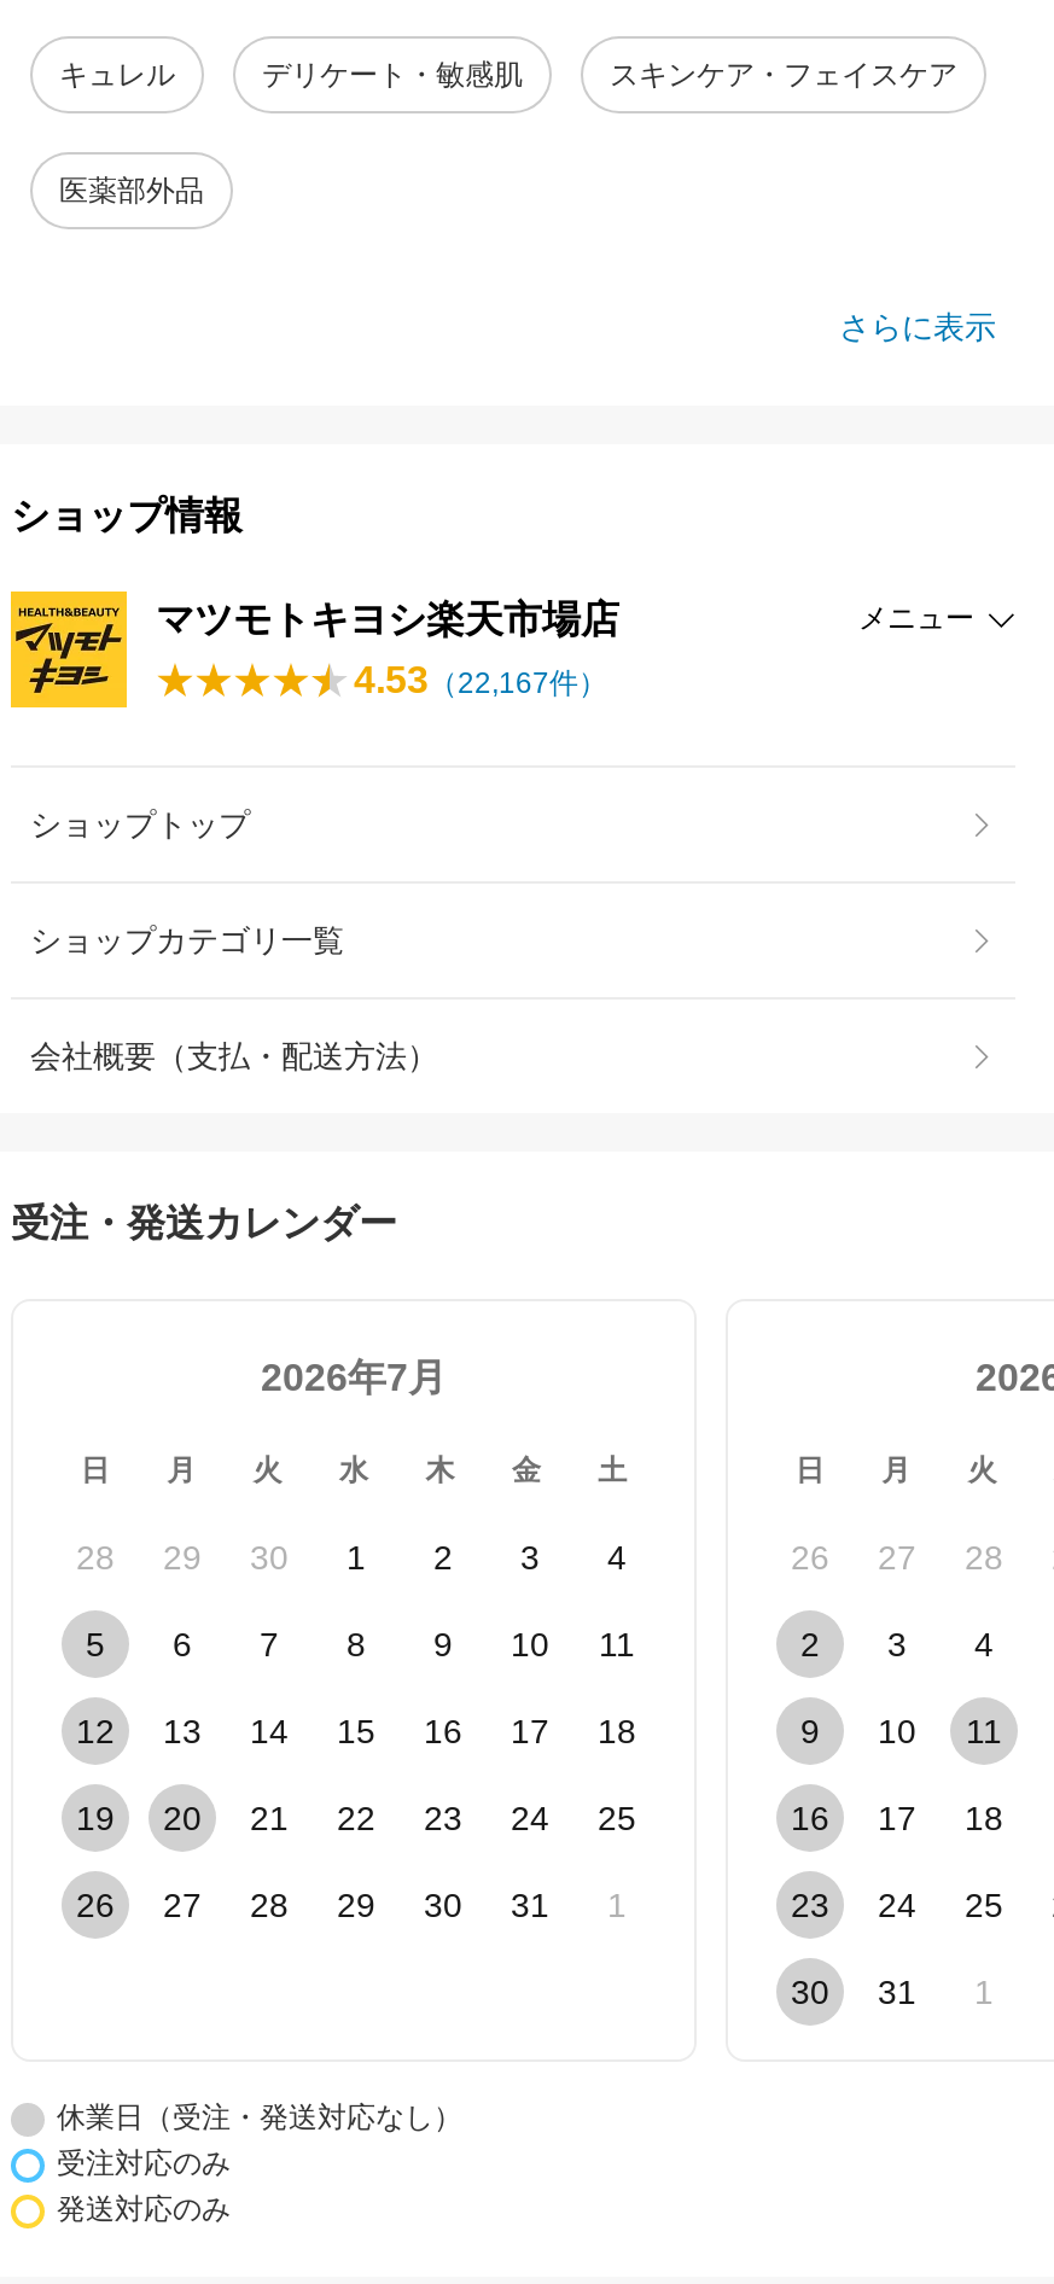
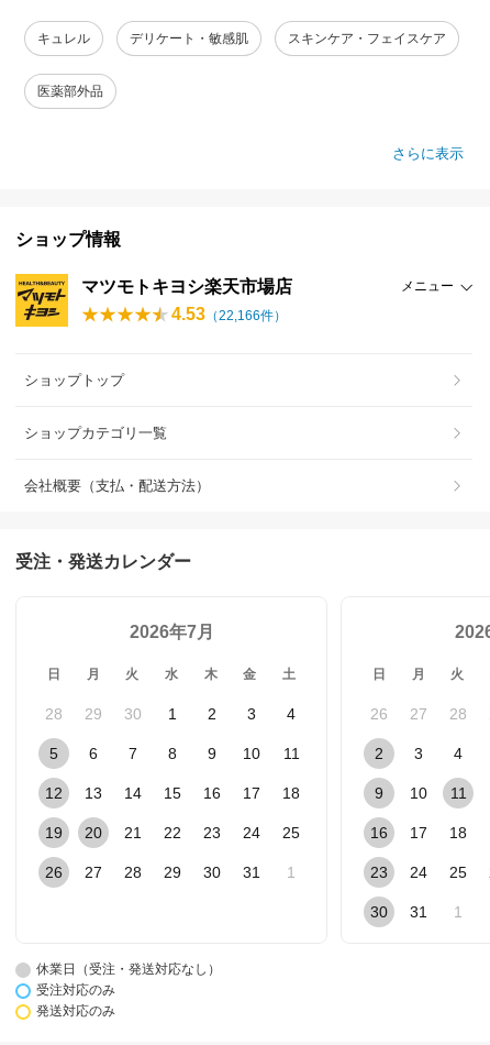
[354,659,607,700] 4.53（22,167件） -> [171,305,287,323] 4.53（22,166件）

